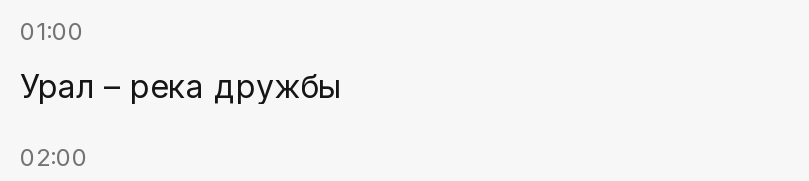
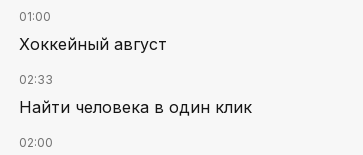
[20,66,342,106] Урал – река дружбы -> [19,34,252,117] Хоккейный август | 02:33 | Найти человека в один клик

